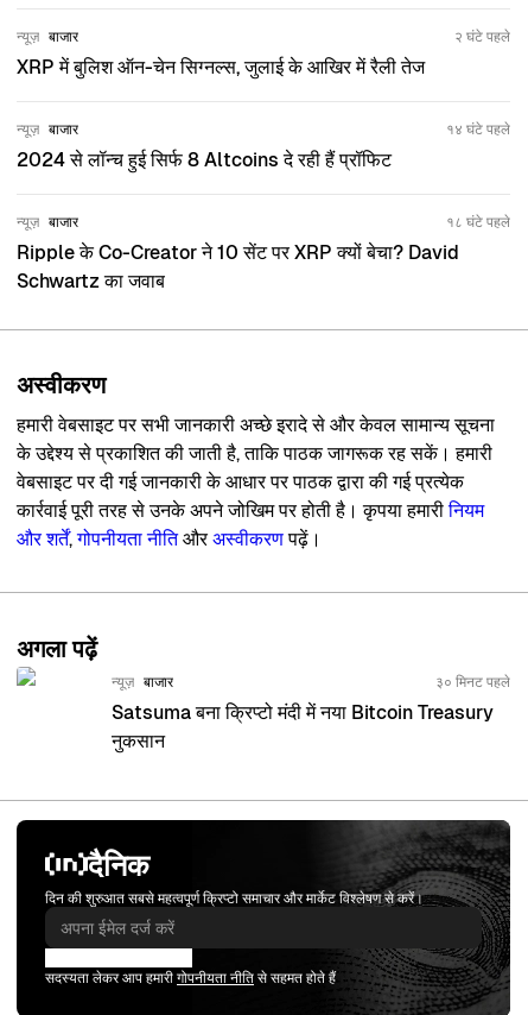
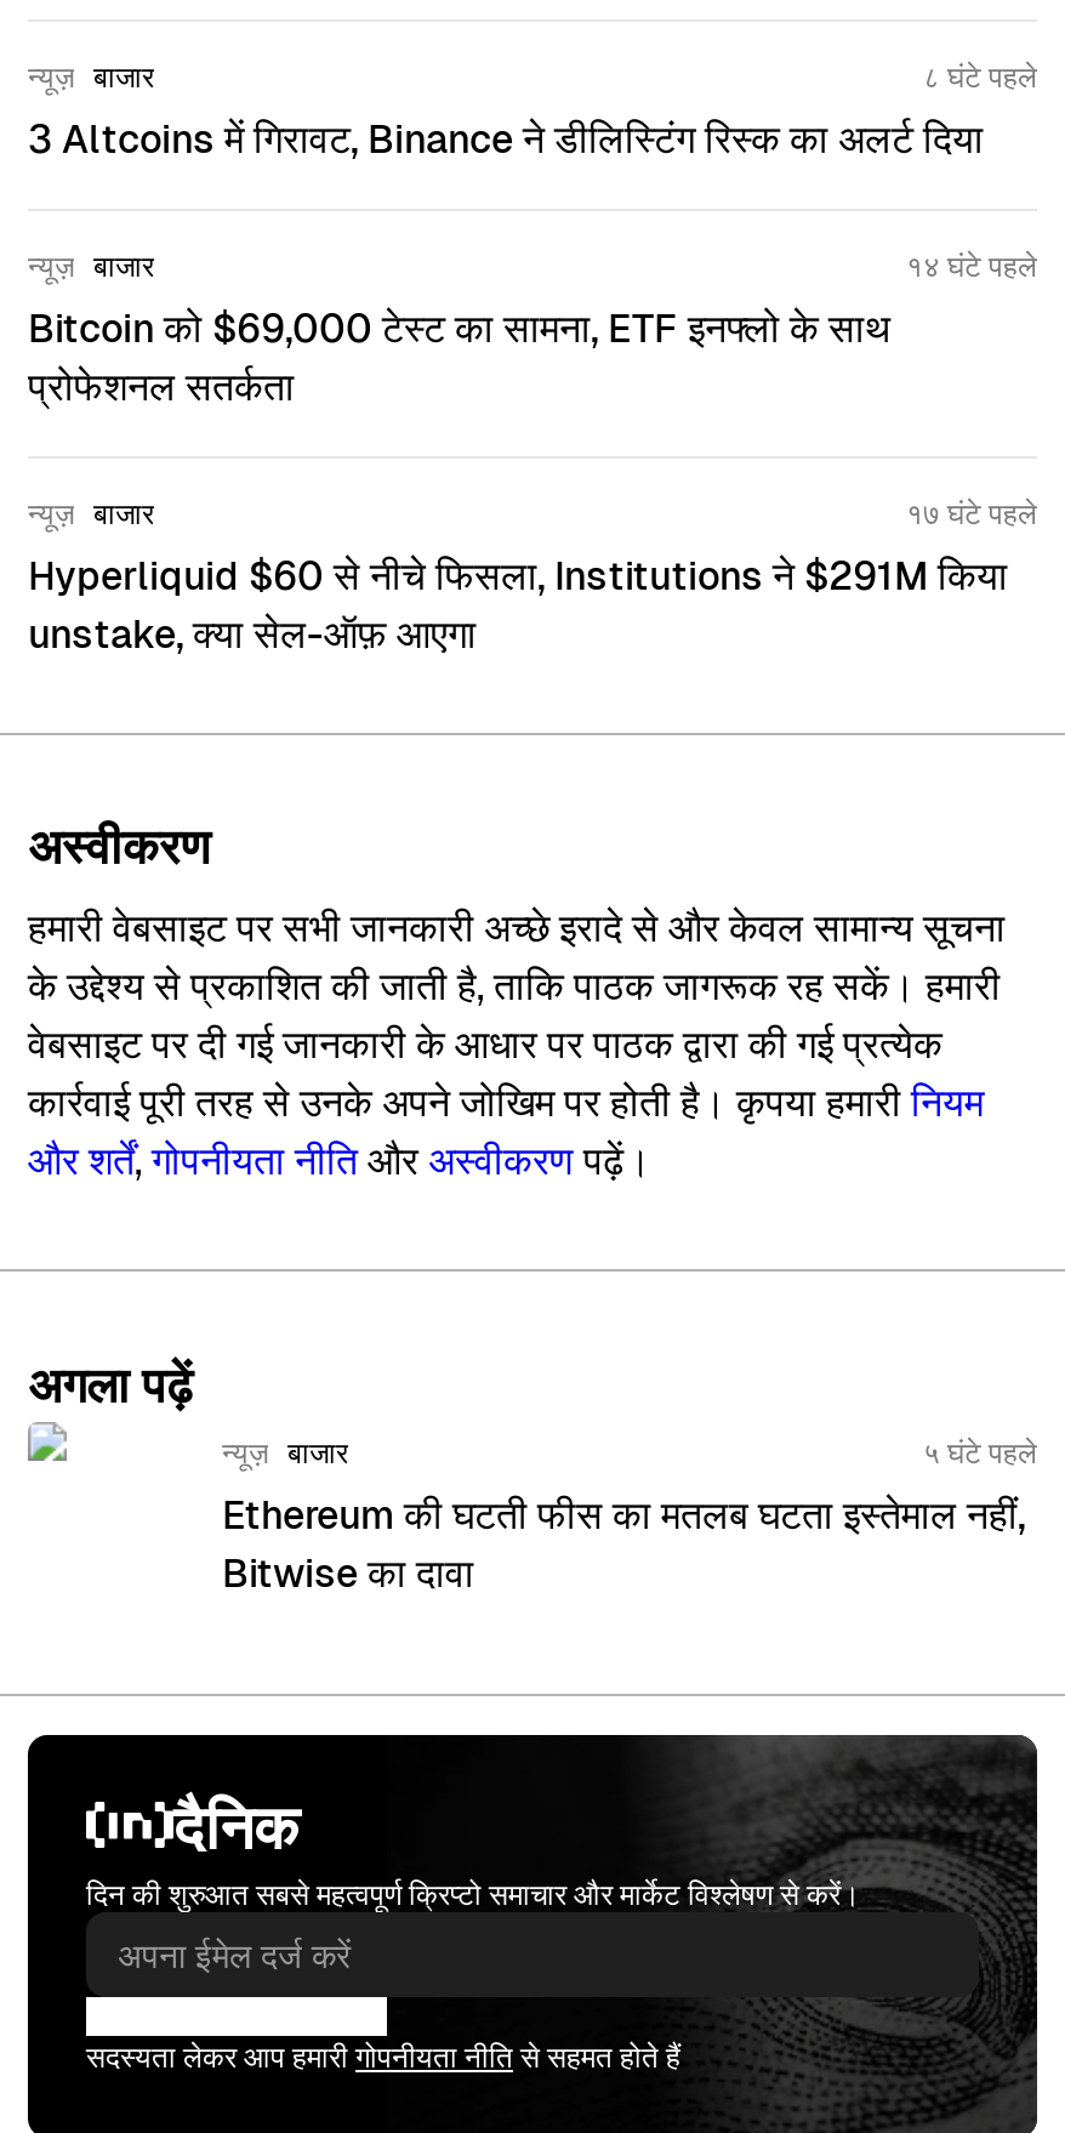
[17,28,510,80] २ घंटे पहले | XRP में बुलिश ऑन-चेन सिग्नल्स, जुलाई के आखिर में रैली तेज -> [28,59,1037,166] ८ घंटे पहले | 3 Altcoins में गिरावट, Binance ने डीलिस्टिंग रिस्क का अलर्ट दिया
[17,148,392,173] 2024 से लॉन्च हुई सिर्फ 8 Altcoins दे रही हैं प्रॉफिट -> [28,304,892,413] Bitcoin को $69,000 टेस्ट का सामना, ETF इनफ्लो के साथ | प्रोफेशनल सतर्कता
[17,213,510,294] १८ घंटे पहले | Ripple के Co-Creator ने 10 सेंट पर XRP क्यों बेचा? David | Schwartz का जवाब -> [28,496,1037,661] १७ घंटे पहले | Hyperliquid $60 से नीचे फिसला, Institutions ने $291M किया | unstake, क्या सेल-ऑफ़ आएगा
[112,673,510,754] ३० मिनट पहले | Satsuma बना क्रिप्टो मंदी में नया Bitcoin Treasury | नुकसान -> [222,1435,1037,1600] ५ घंटे पहले | Ethereum की घटती फीस का मतलब घटता इस्तेमाल नहीं, | Bitwise का दावा

